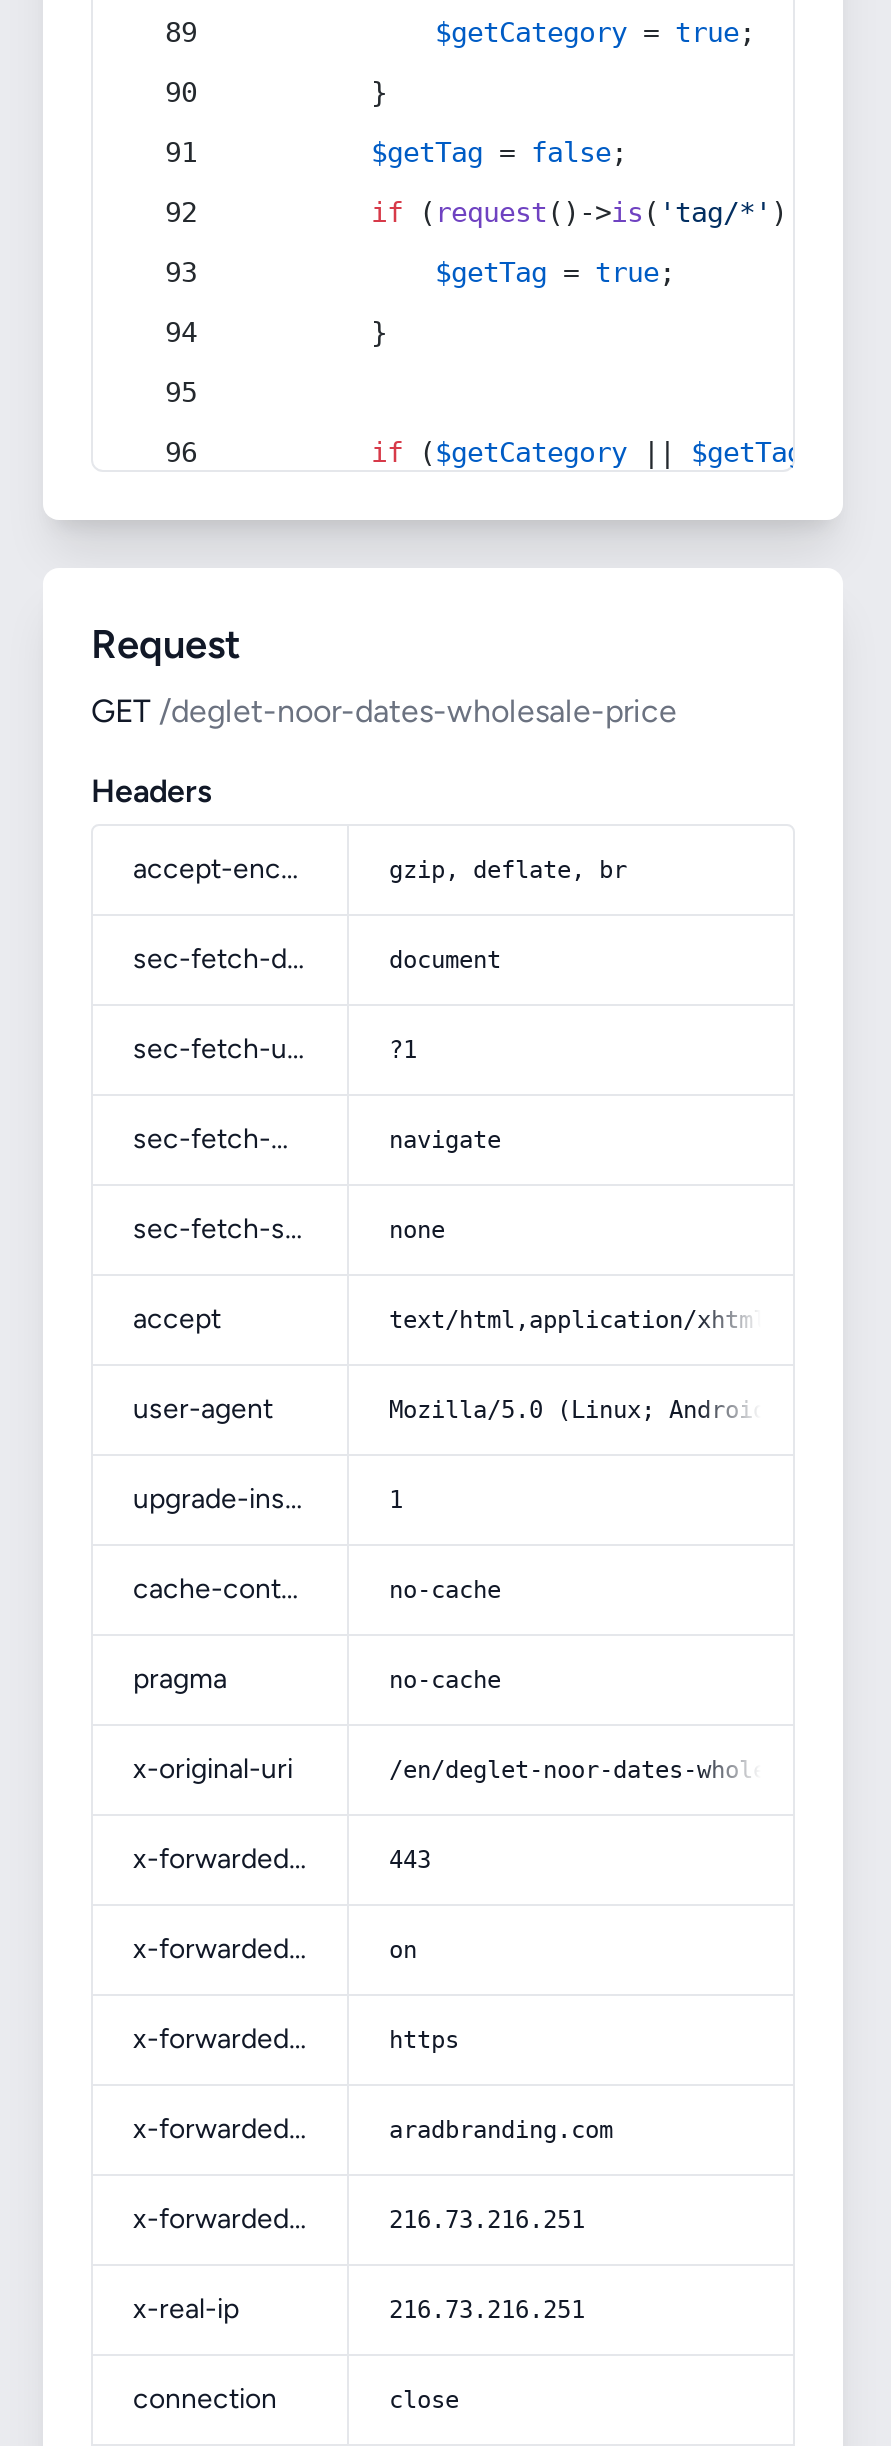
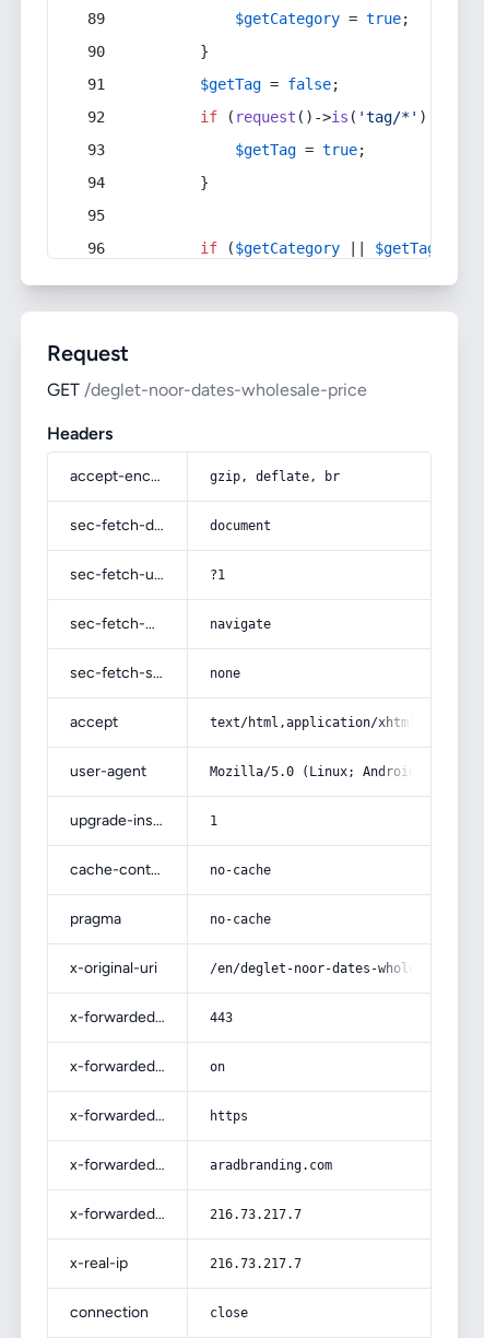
[389,2206,585,2234] 216.73.216.251 -> [210,1207,302,1222] 216.73.217.7
[389,2296,585,2324] 216.73.216.251 -> [210,1256,302,1271] 216.73.217.7

